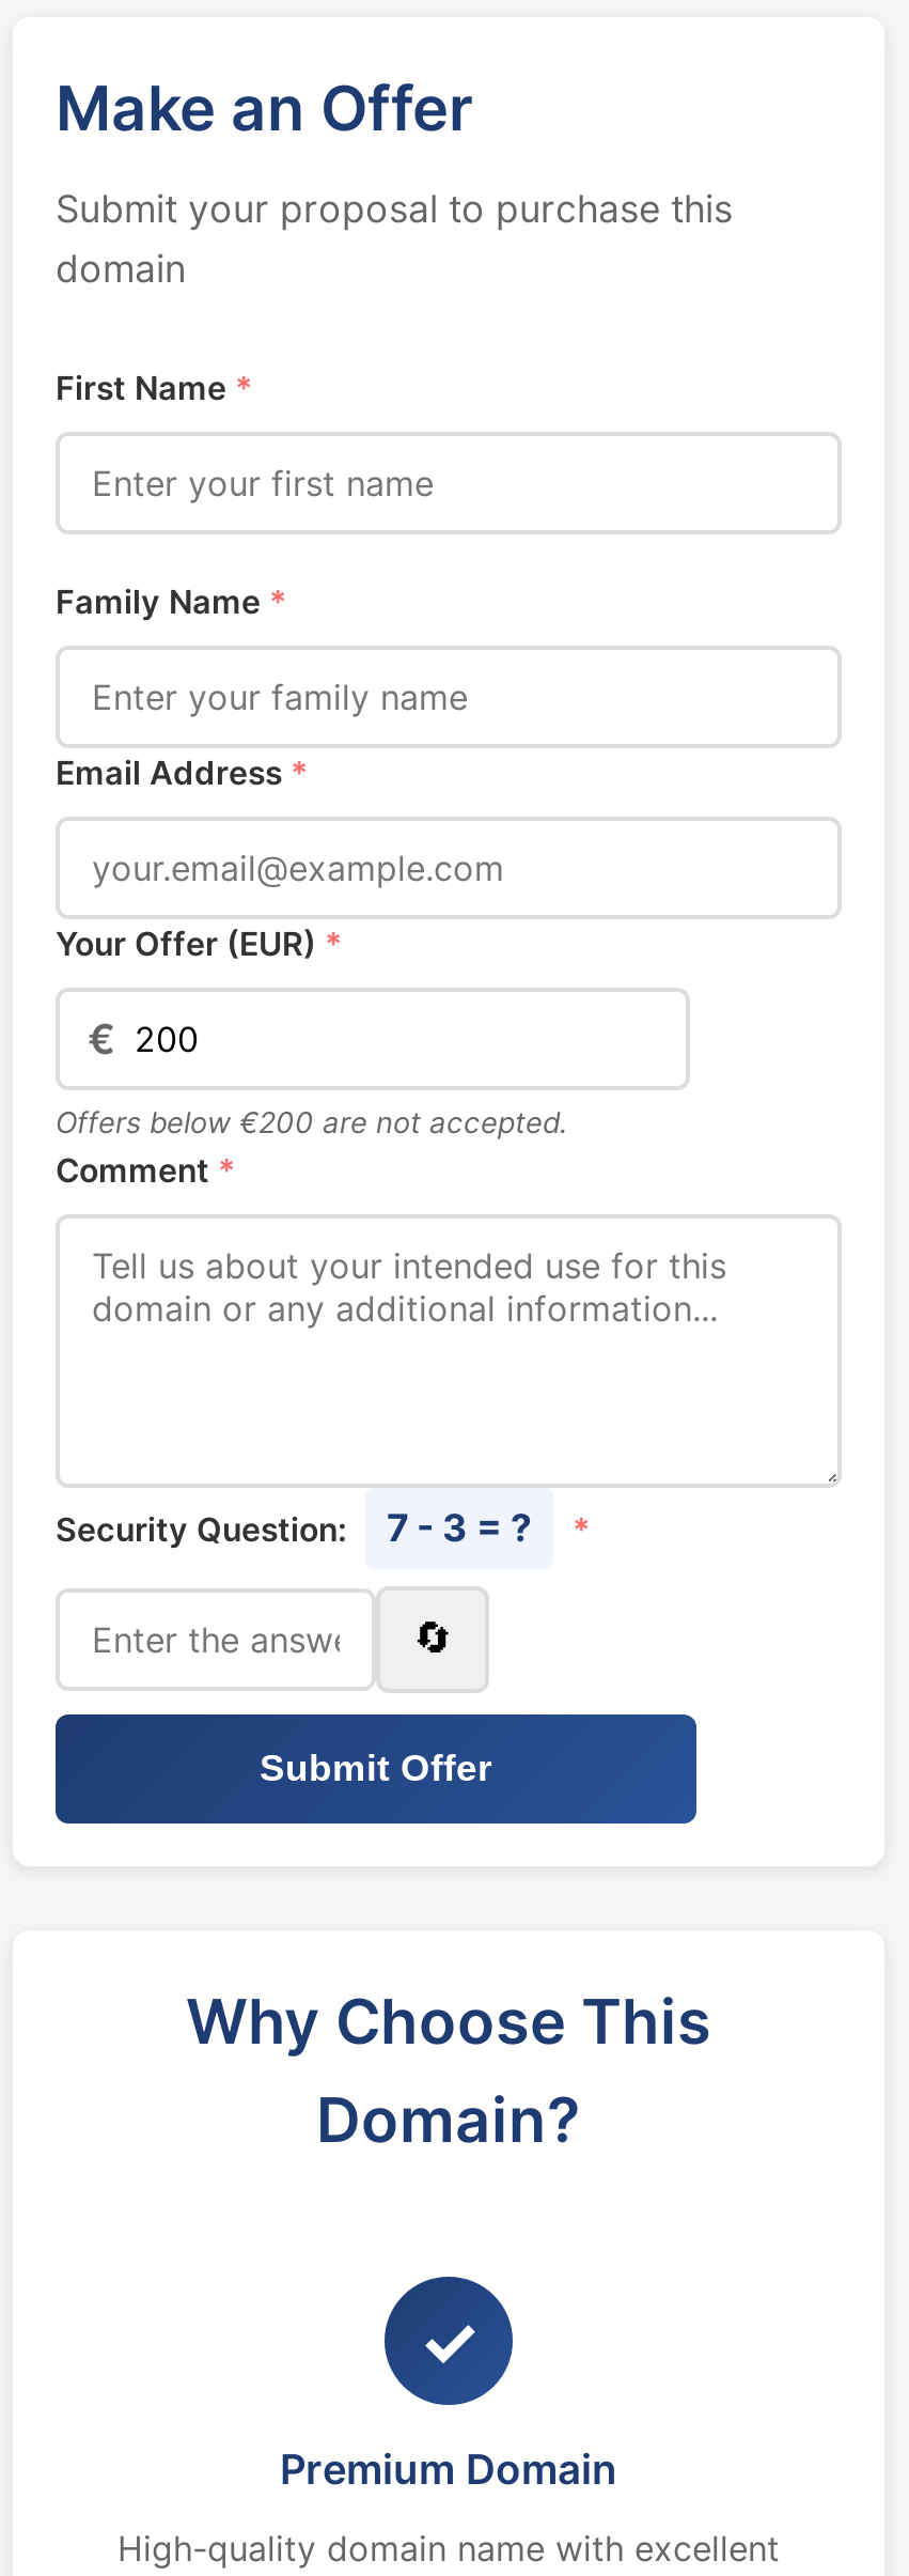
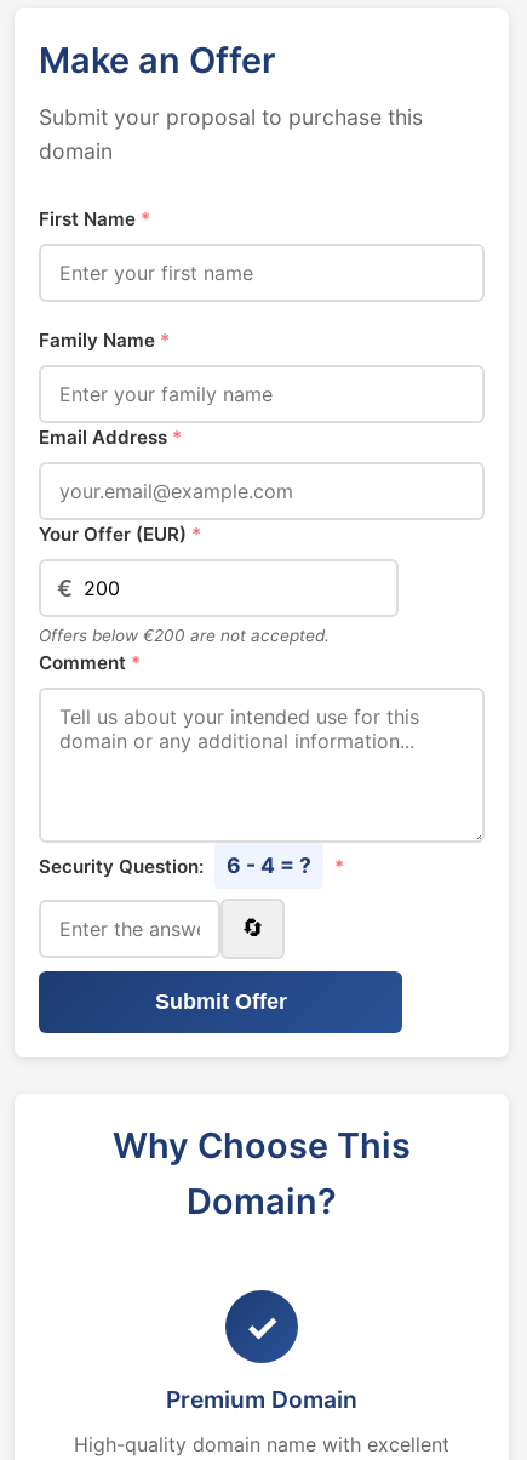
[387,1505,532,1550] 7 - 3 = ? -> [227,852,311,878] 6 - 4 = ?

